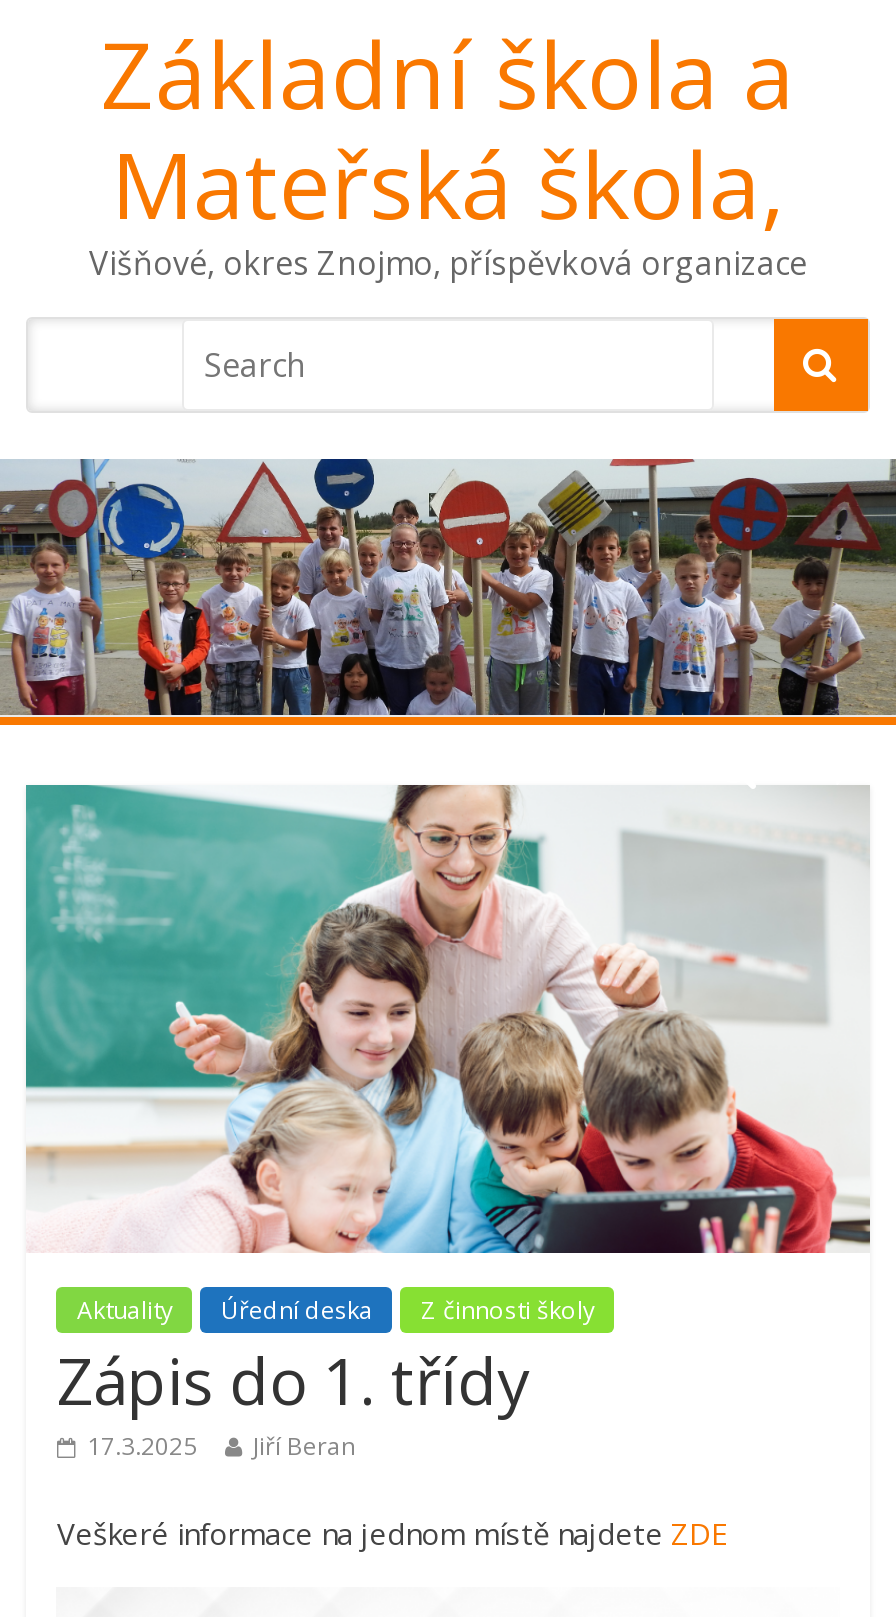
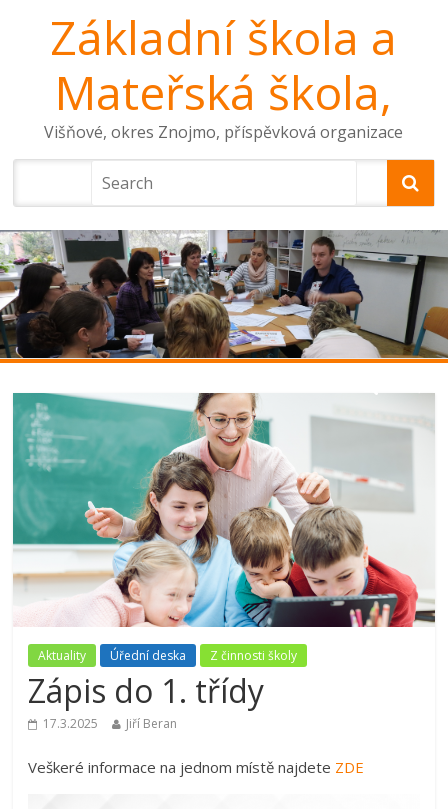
[6,457,890,717] [image] -> [3,229,445,359] [image]

